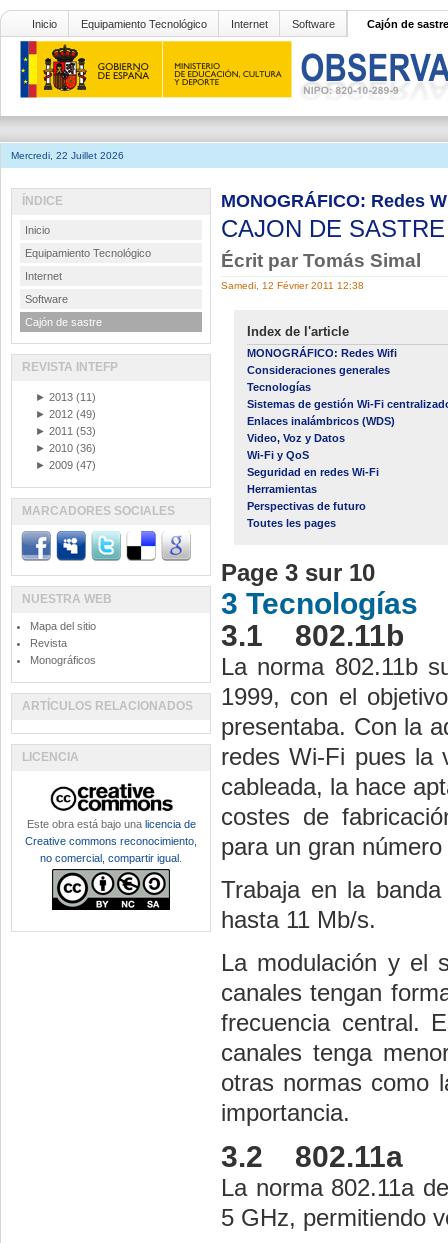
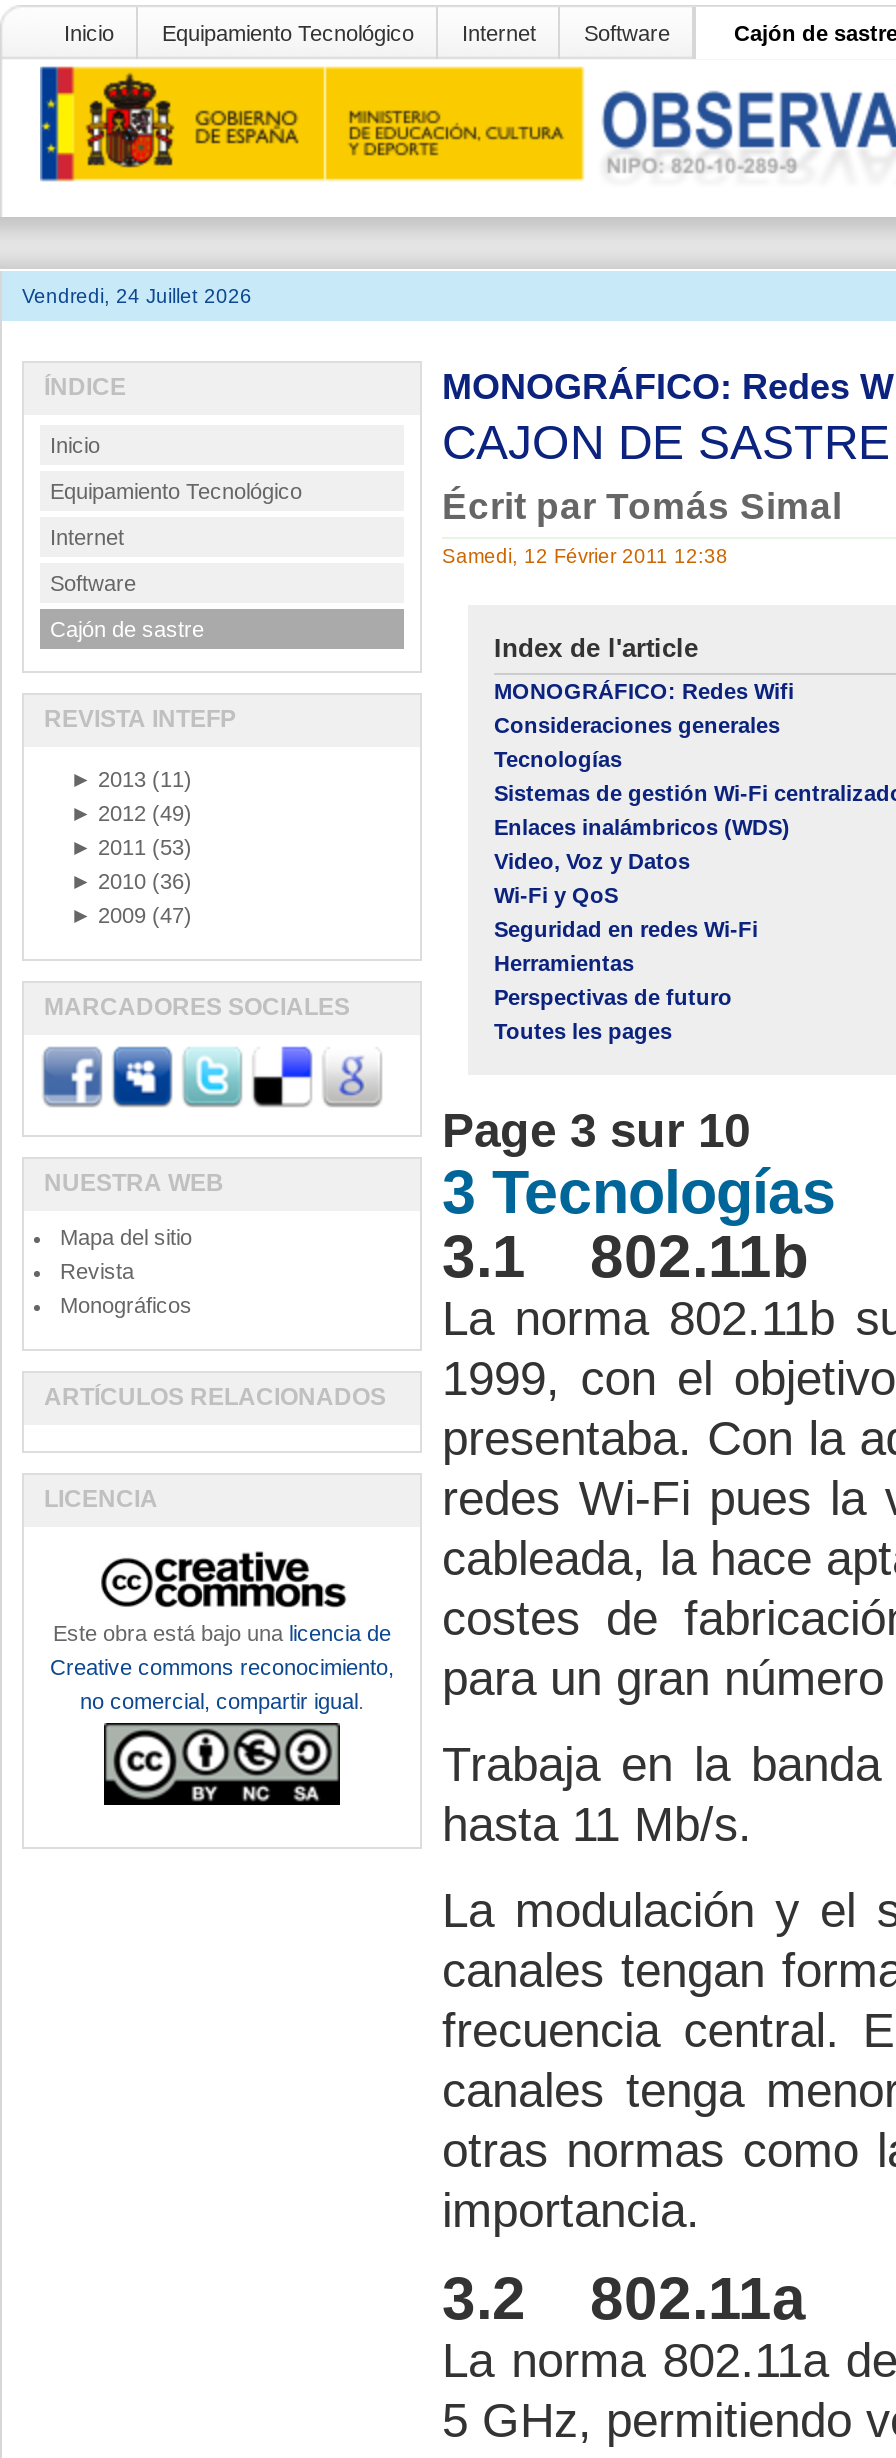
[11,150,124,161] Mercredi, 22 Juillet 2026 -> [22,285,252,307] Vendredi, 24 Juillet 2026

